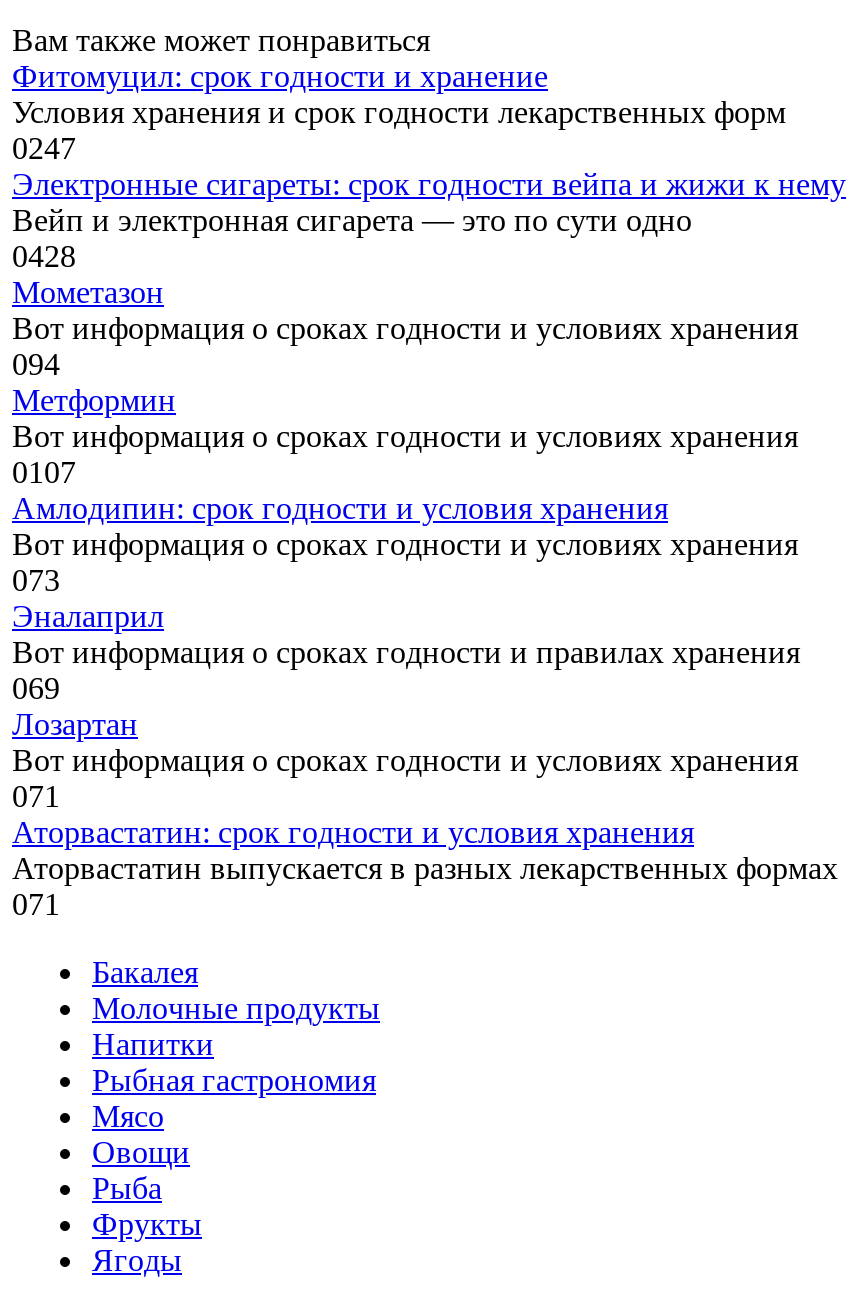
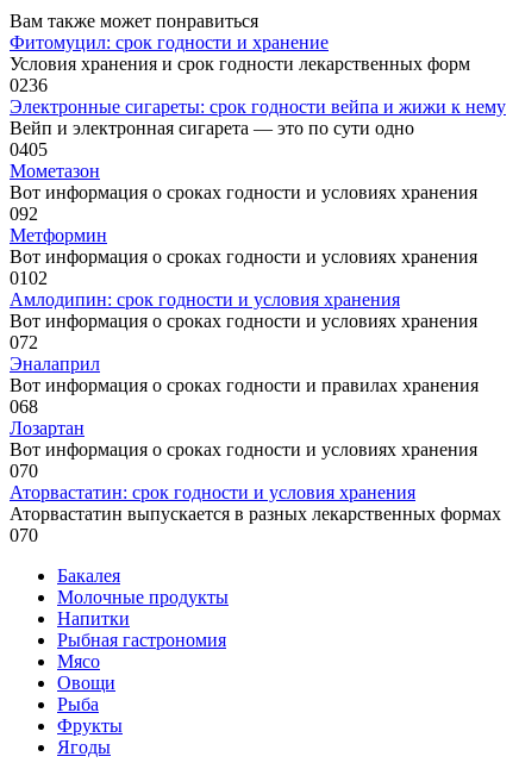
[12,131,76,165] 0247 -> [10,75,48,95] 0236
[12,239,76,273] 0428 -> [10,139,48,160] 0405
[12,347,60,381] 094 -> [10,204,38,224] 092
[12,455,76,489] 0107 -> [10,268,48,288] 0102
[12,563,60,597] 073 -> [10,332,38,352] 072
[12,671,60,705] 069 -> [10,397,38,417] 068
[12,779,60,813] 071 -> [10,461,38,481] 070
[12,887,60,921] 071 -> [10,525,38,545] 070

